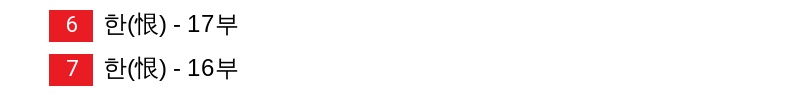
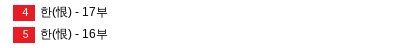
[66,13,76,39] 6 -> [21,6,26,19] 4
[66,57,76,83] 7 -> [21,28,26,41] 5

